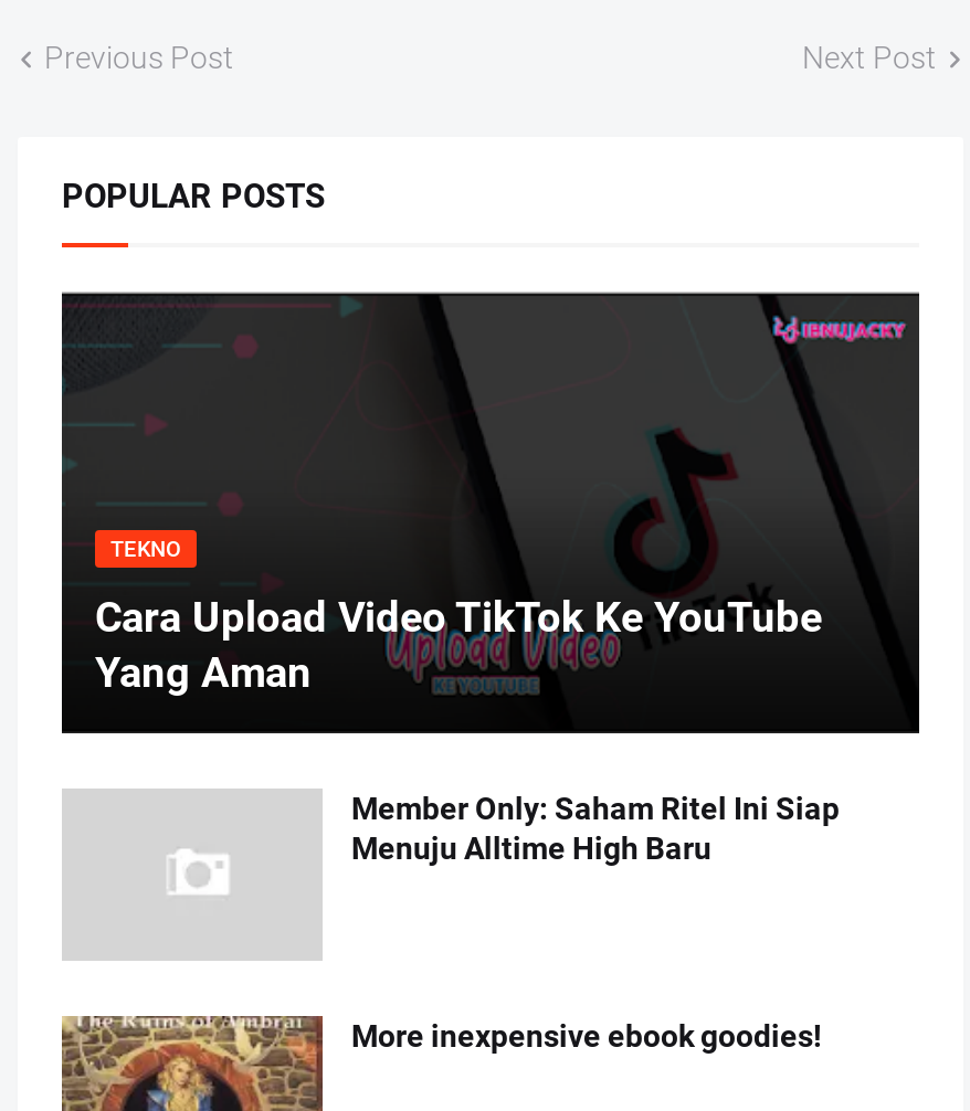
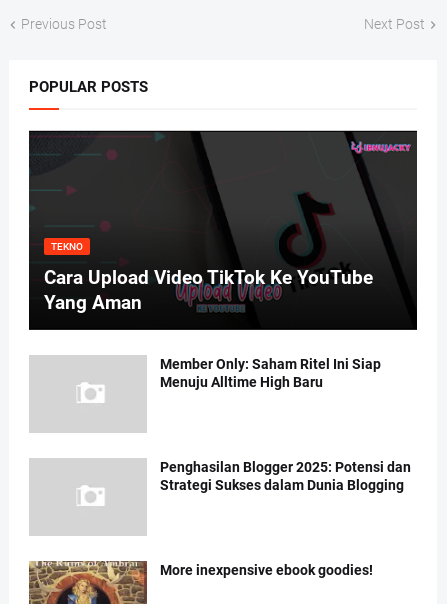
none -> [160,459,411,493] Penghasilan Blogger 2025: Potensi dan | Strategi Sukses dalam Dunia Blogging

